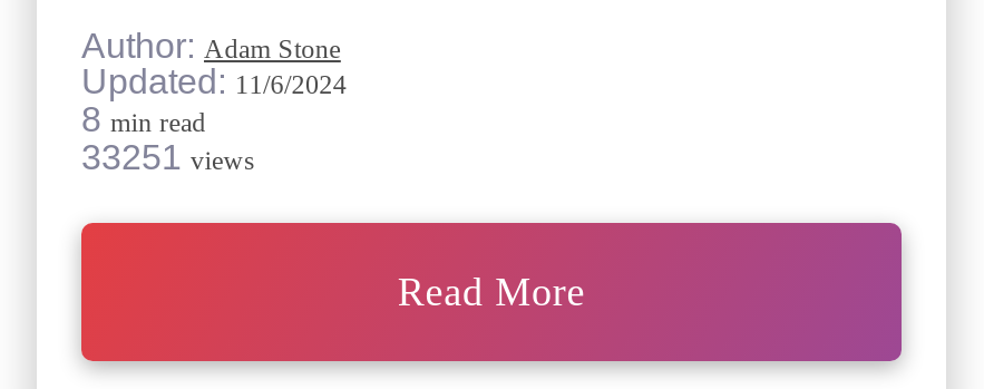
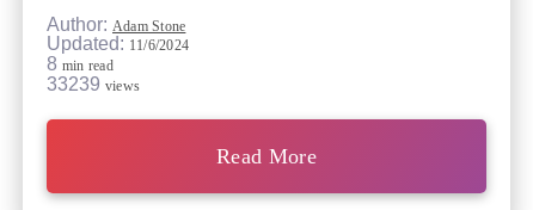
[81,138,256,176] 33251 views -> [47,74,140,94] 33239 views

